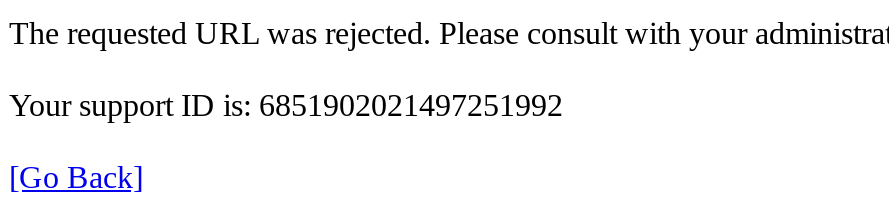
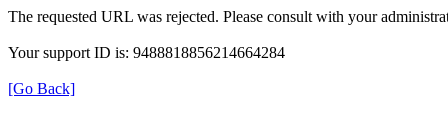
[9,88,563,122] Your support ID is: 6851902021497251992 -> [8,44,285,61] Your support ID is: 9488818856214664284

